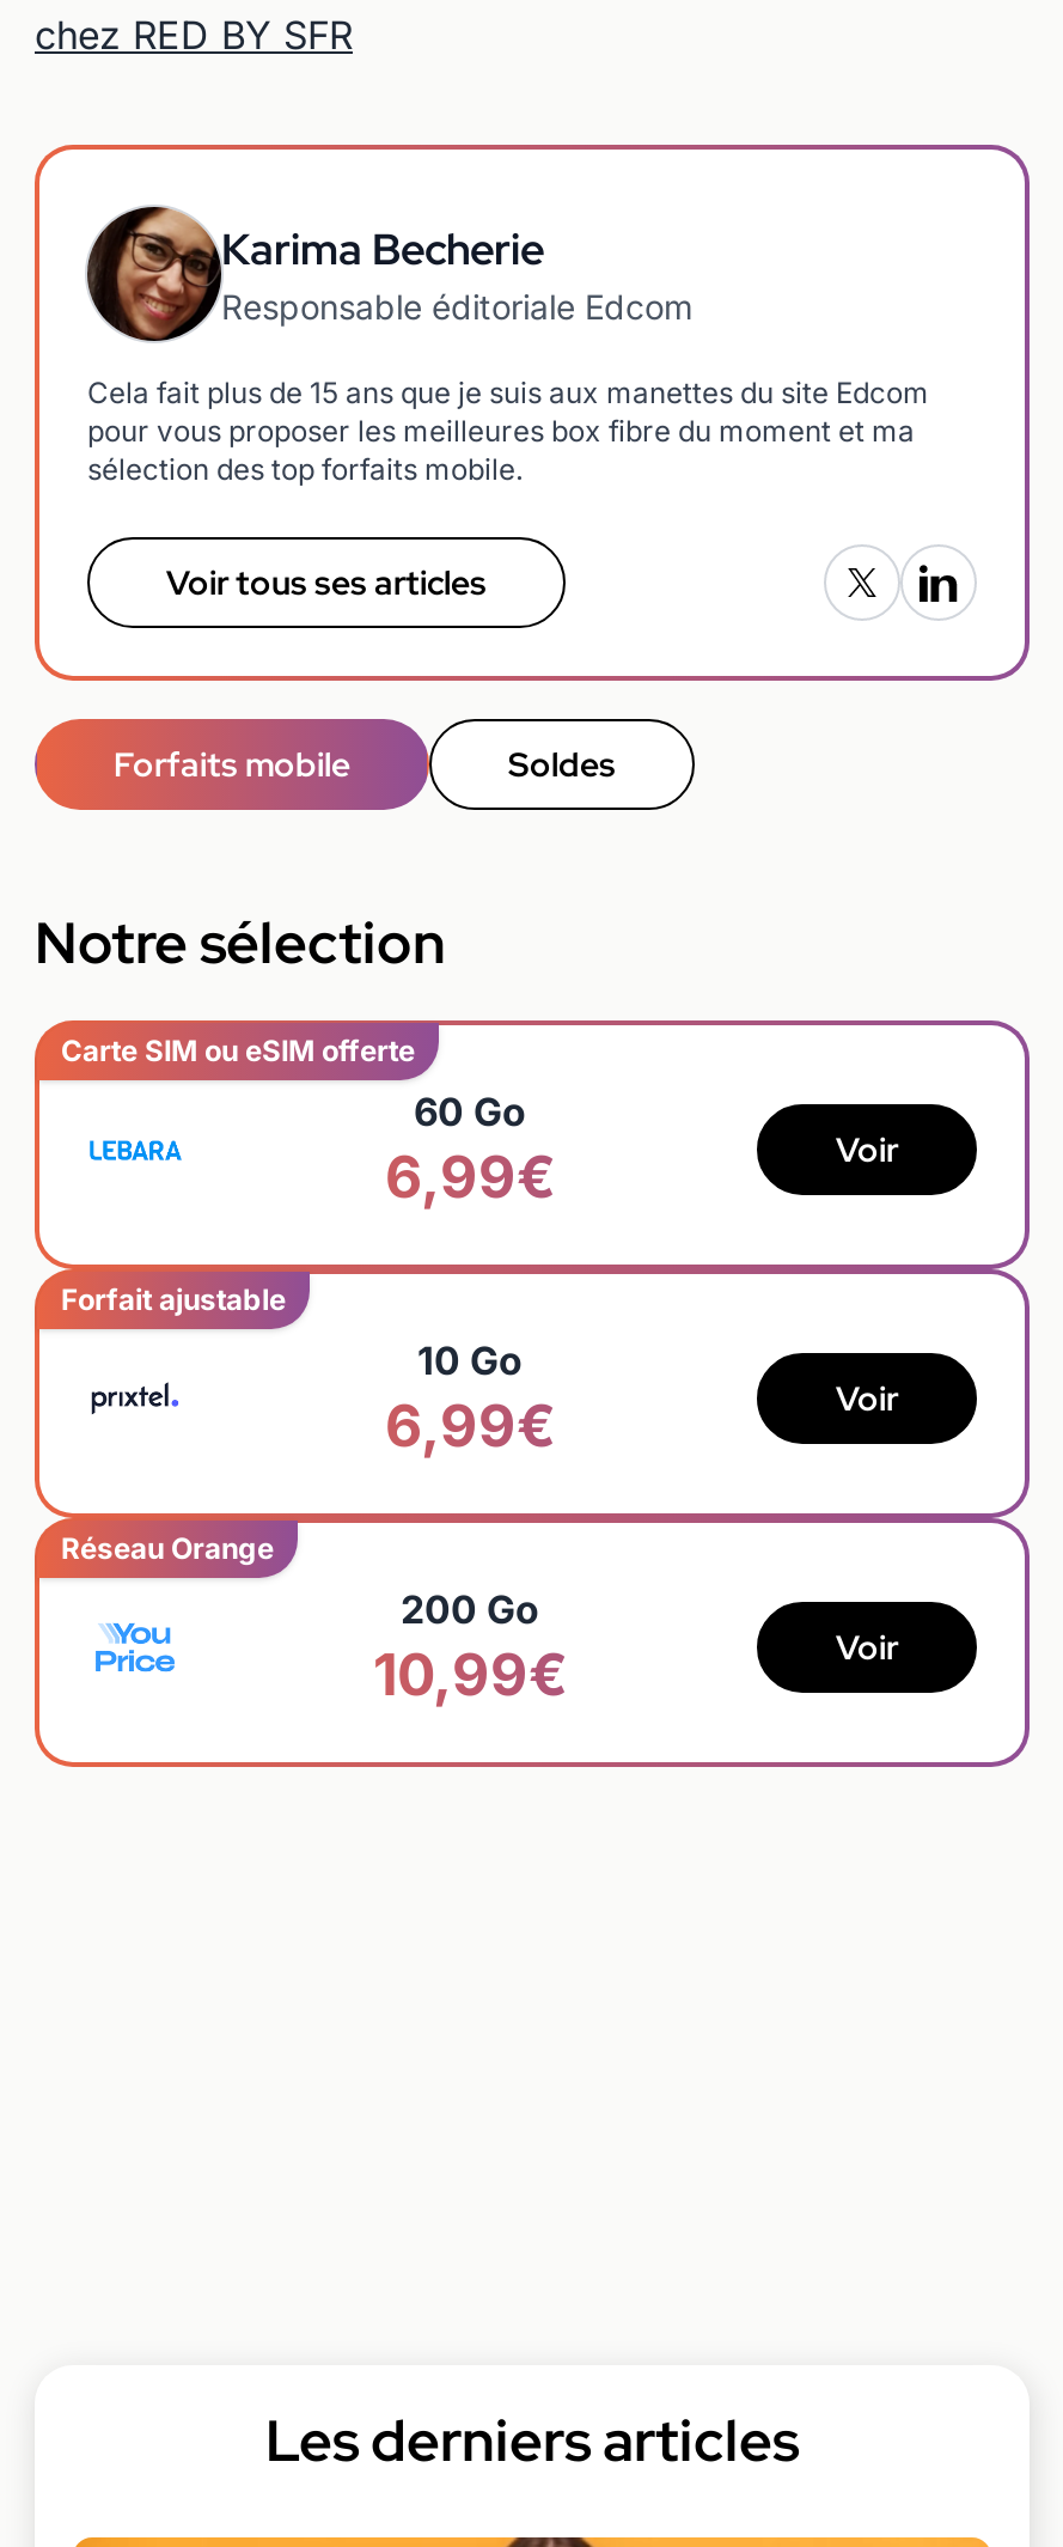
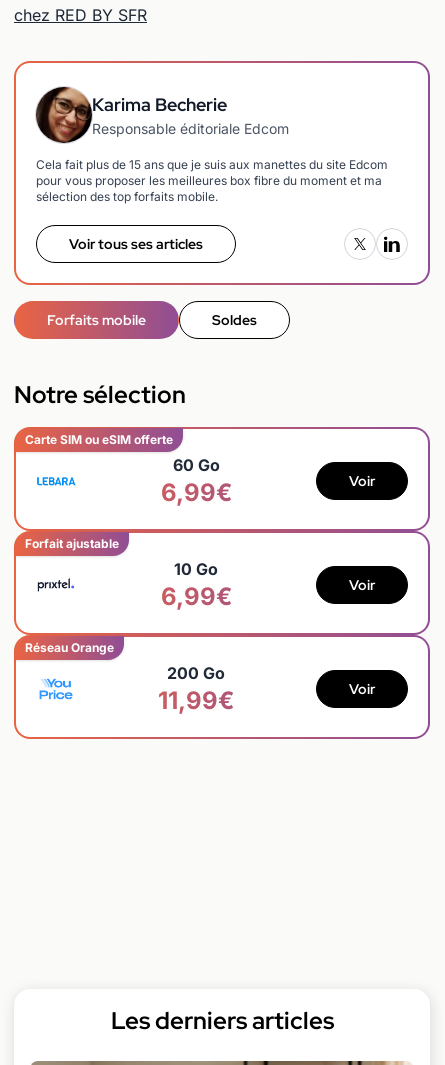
[373,1640,567,1710] 10,99€ -> [158,686,234,715] 11,99€

